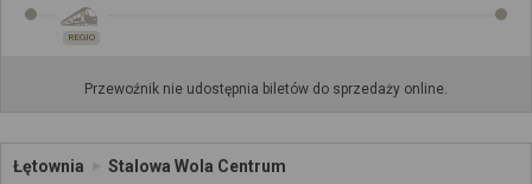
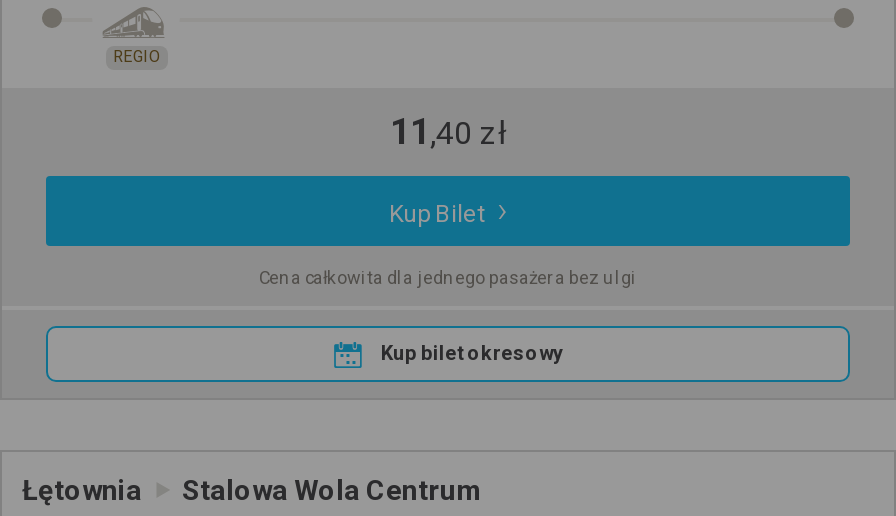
[84,81,448,97] Przewoźnik nie udostępnia biletów do sprzedaży online. -> [259,110,637,364] 11, 40 zł | Kup Bilet | Cena całkowita dla jednego pasażera bez ulgi | Kup bilet okresowy

